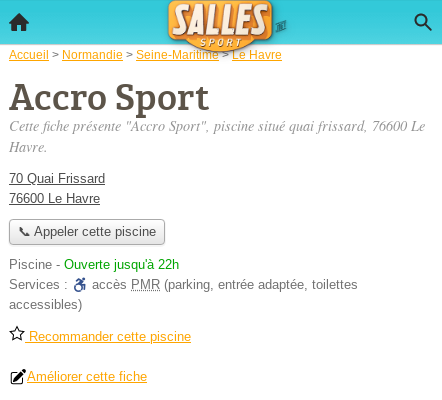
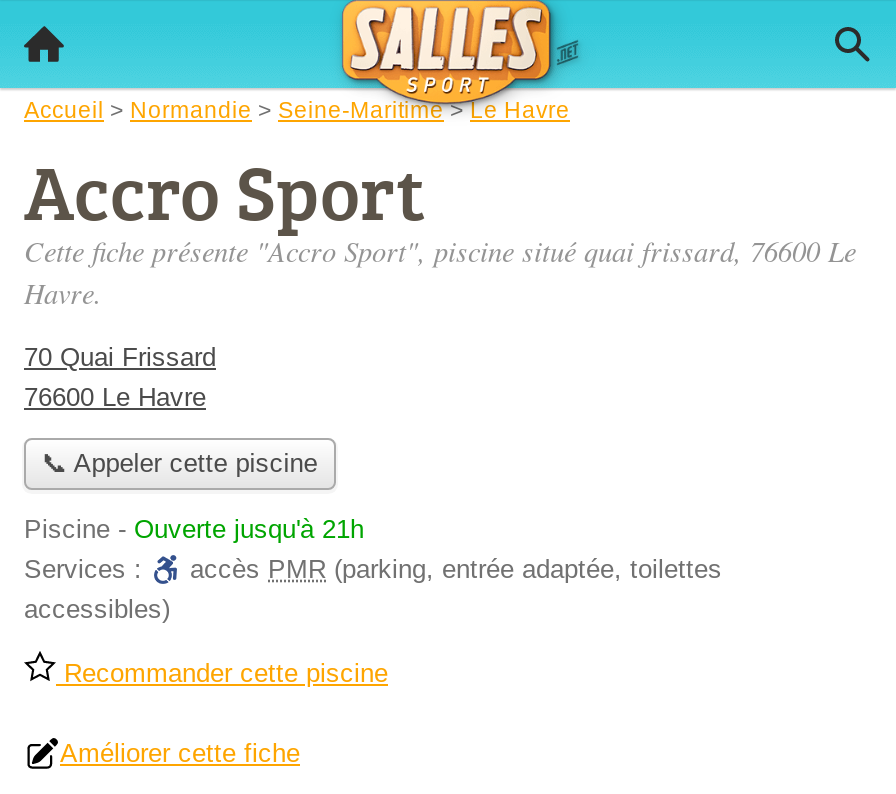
[9,257,179,272] Piscine - Ouverte jusqu'à 22h -> [24,515,364,545] Piscine - Ouverte jusqu'à 21h

